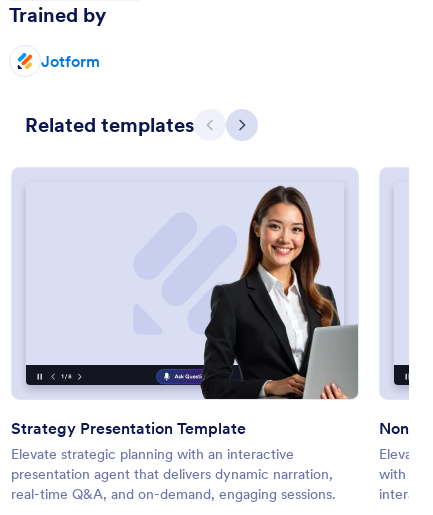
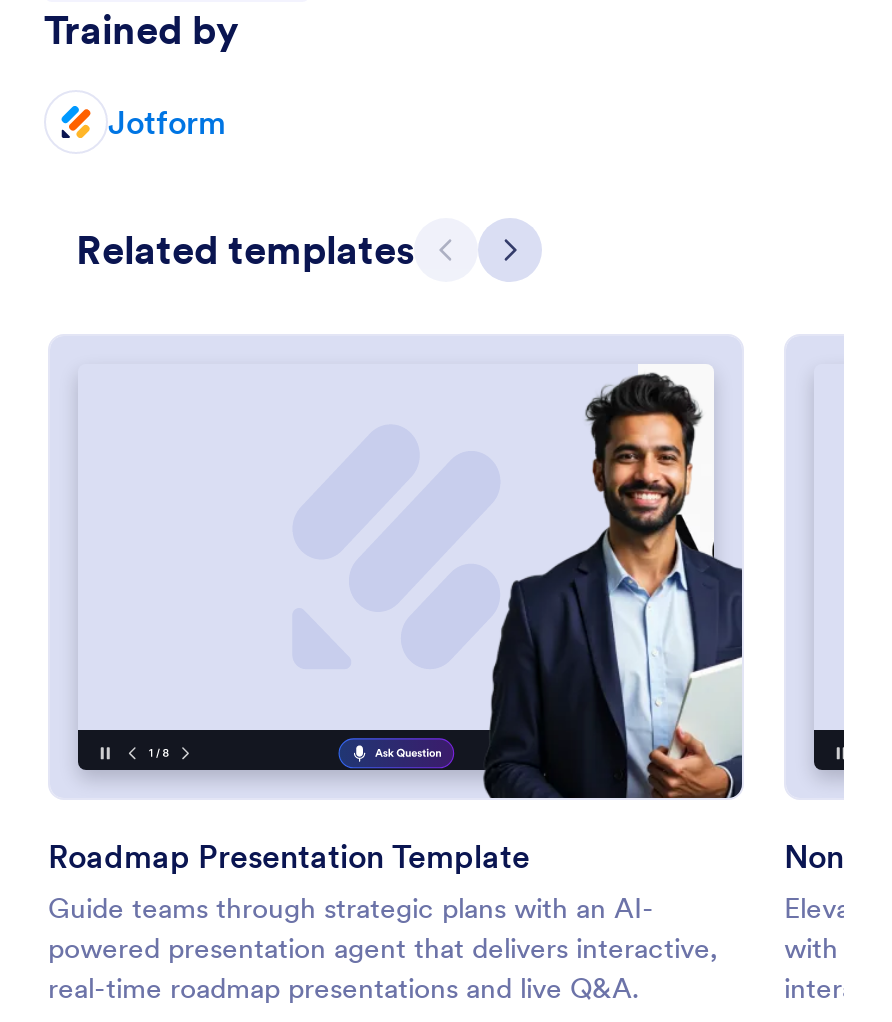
[11,185,358,503] [image] | Strategy Presentation Template | Elevate strategic planning with an interactive | presentation agent that delivers dynamic narration, | real-time Q&A, and on-demand, engaging sessions. -> [48,368,744,1005] [image] | Roadmap Presentation Template | Guide teams through strategic plans with an AI- | powered presentation agent that delivers interactive, | real-time roadmap presentations and live Q&A.

